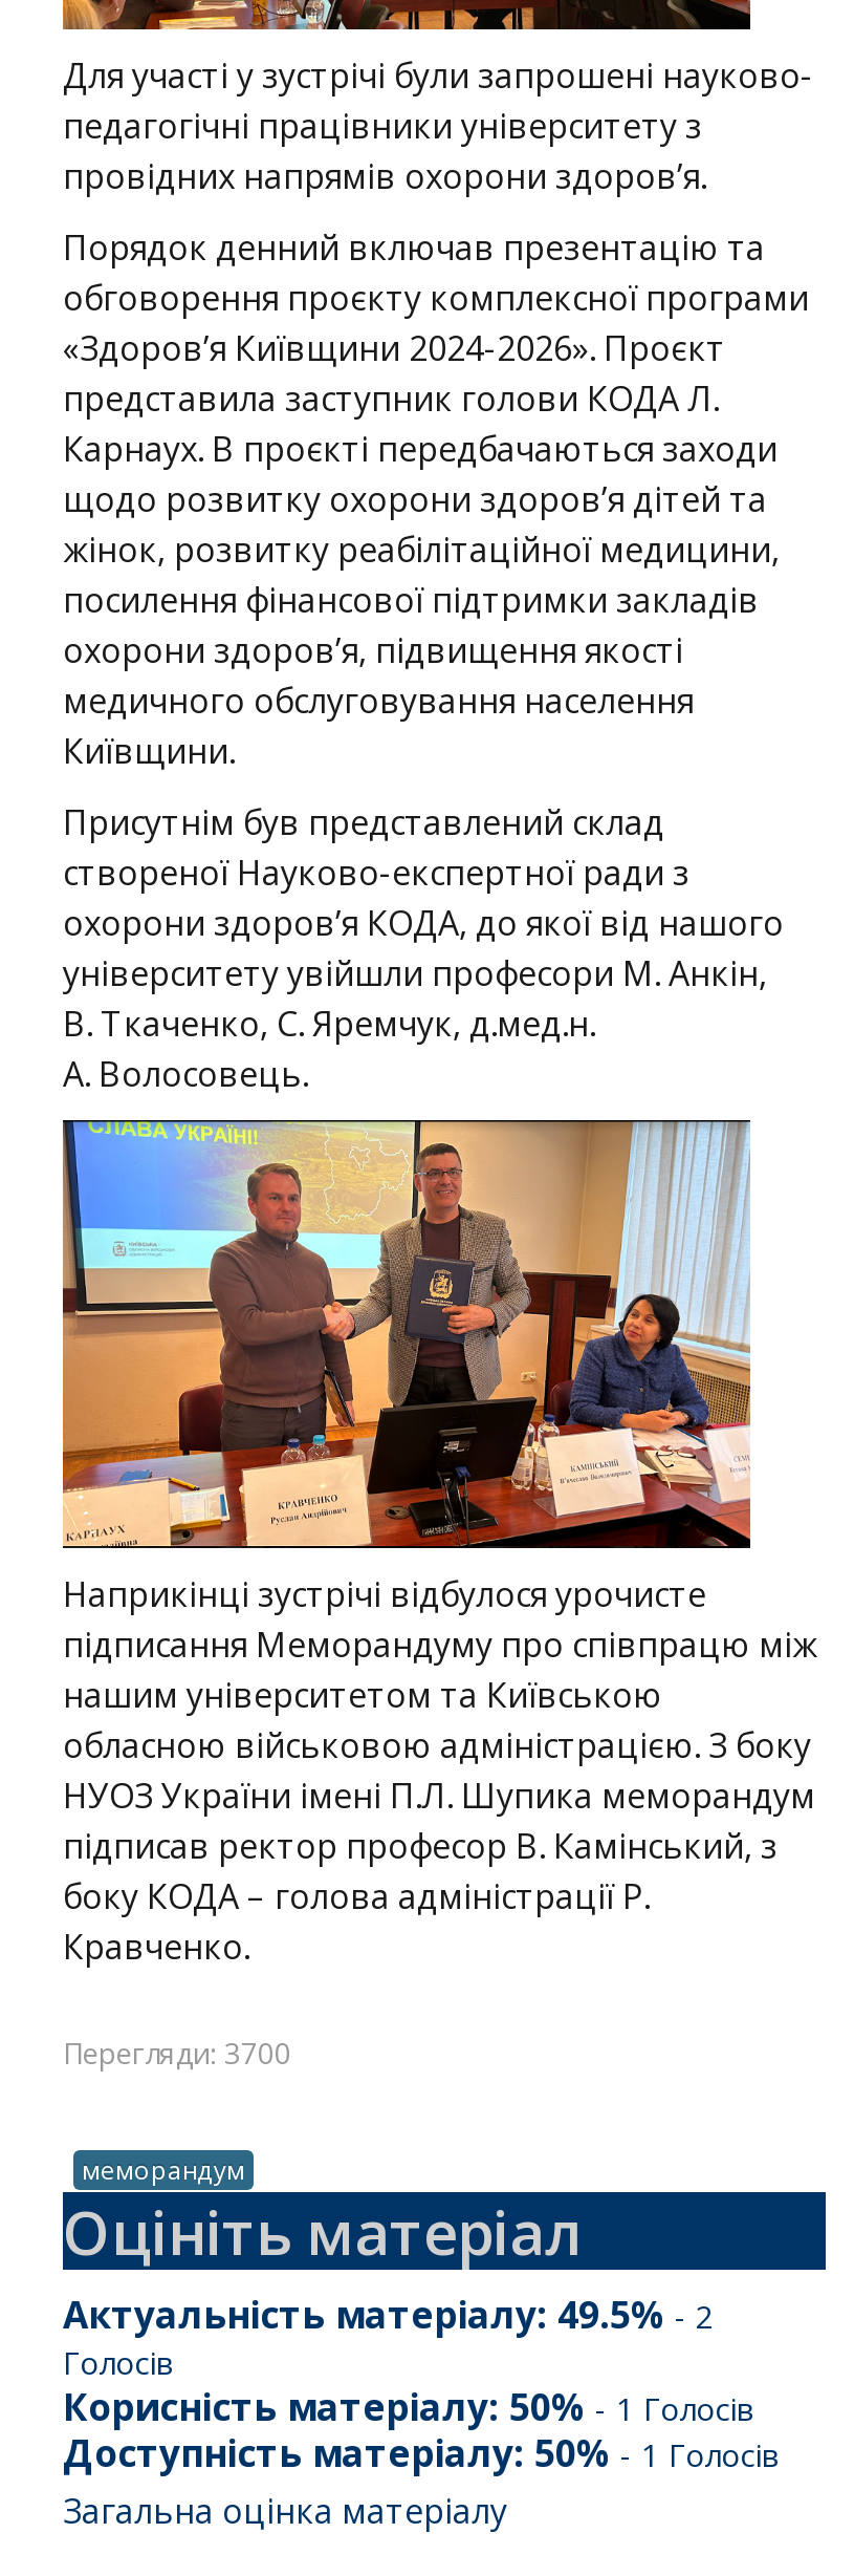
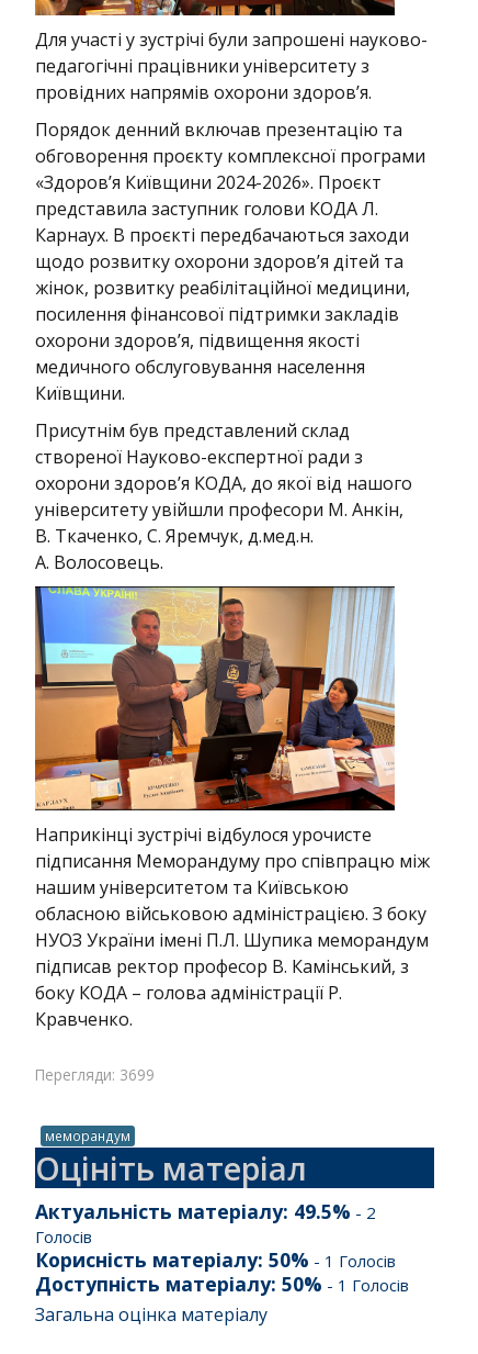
[63,2032,291,2072] Перегляди: 3700 -> [35,1064,155,1085] Перегляди: 3699

